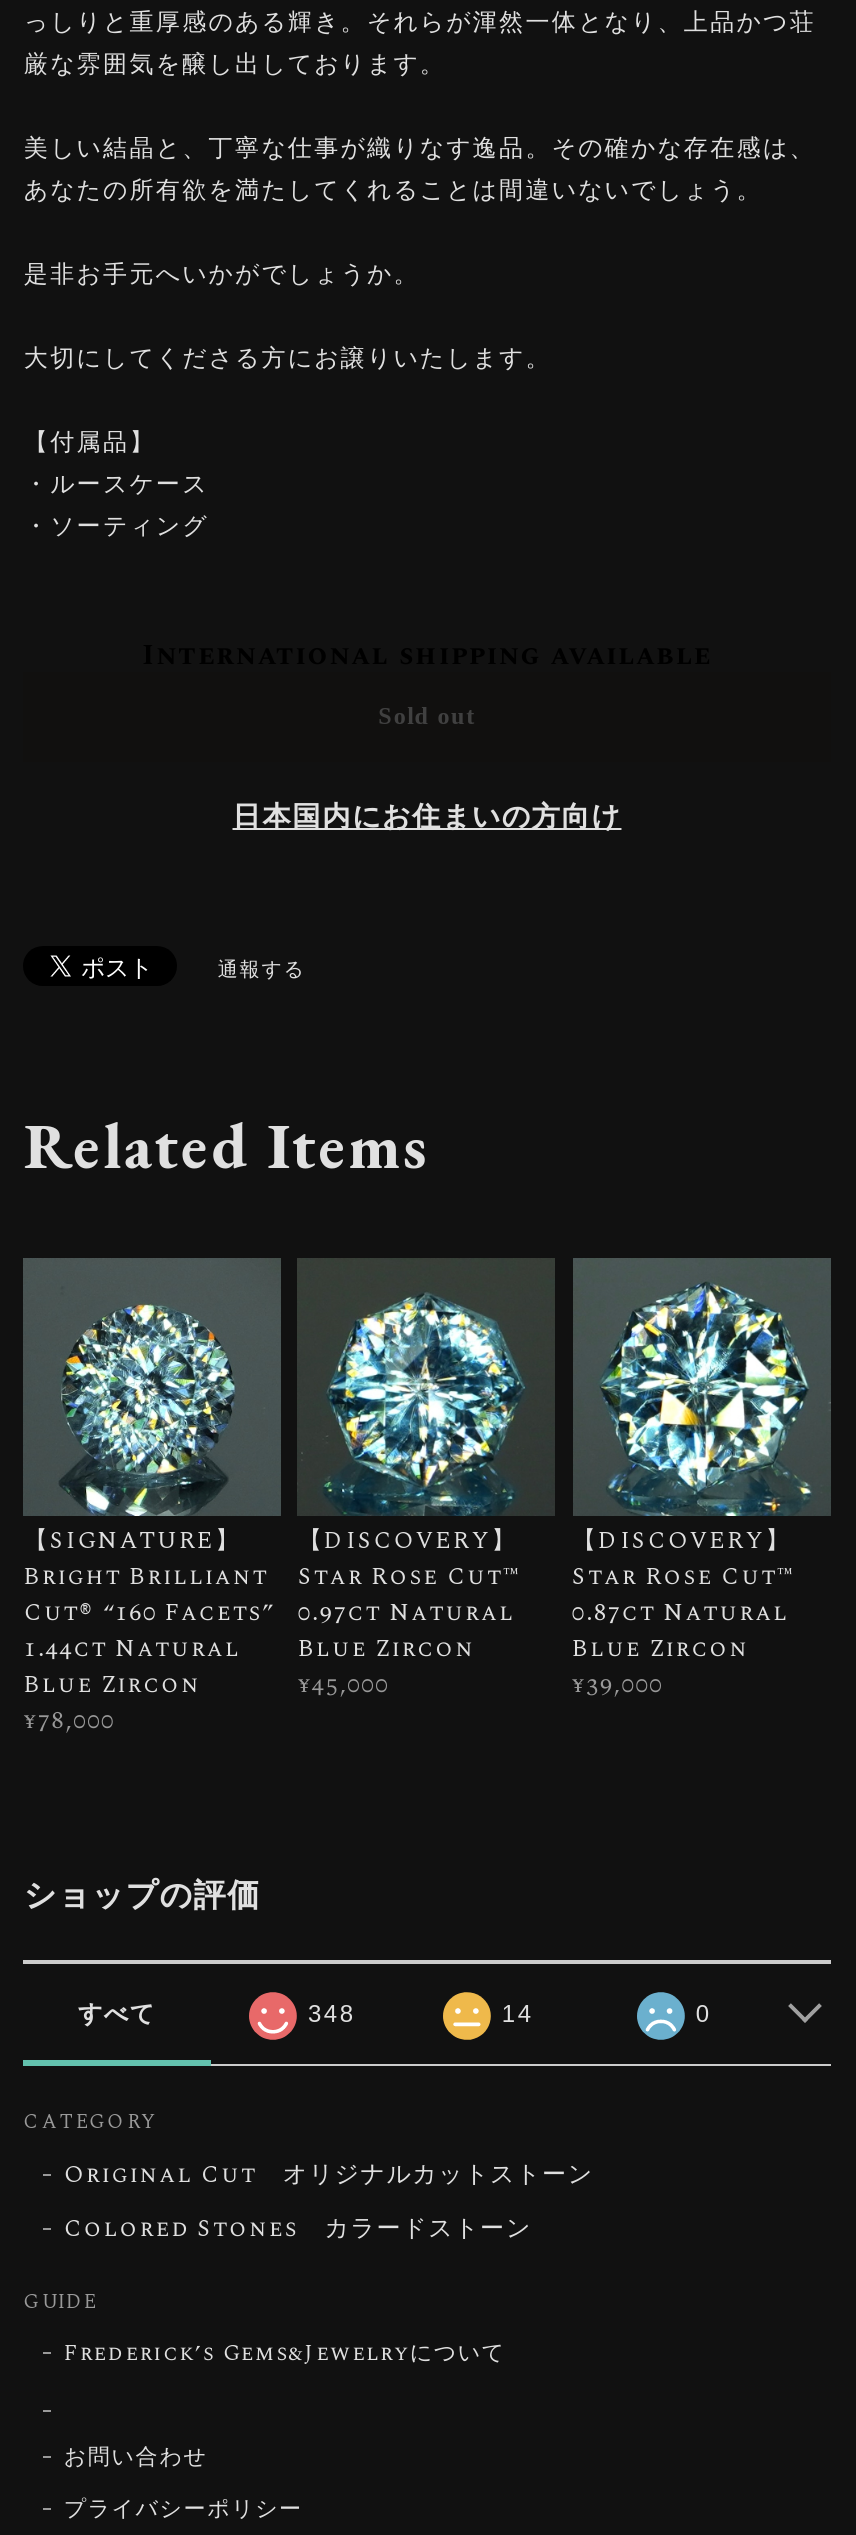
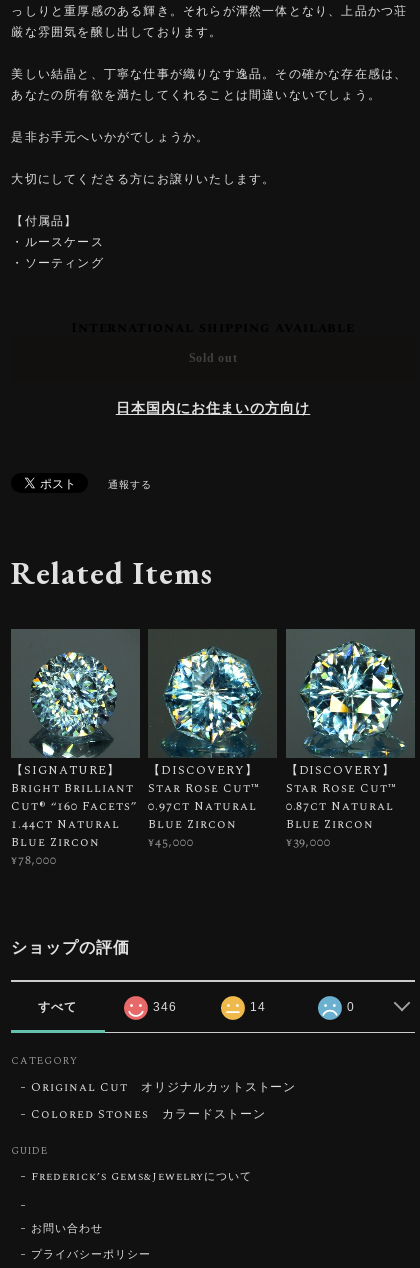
[308,1999,356,2027] 348 -> [153,1000,177,1014] 346

